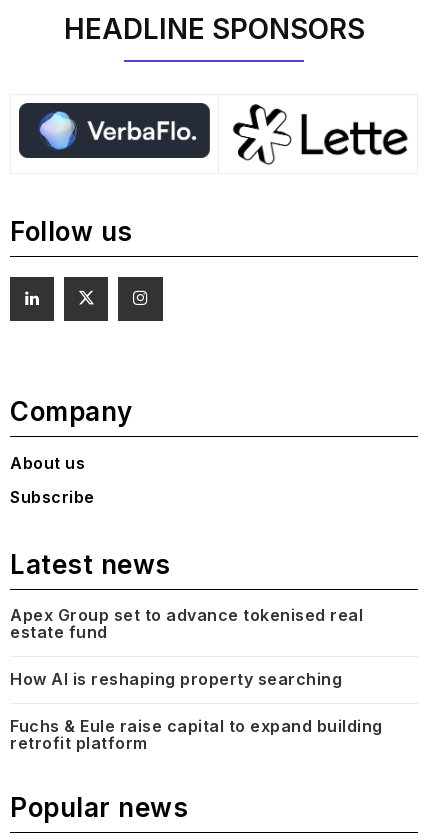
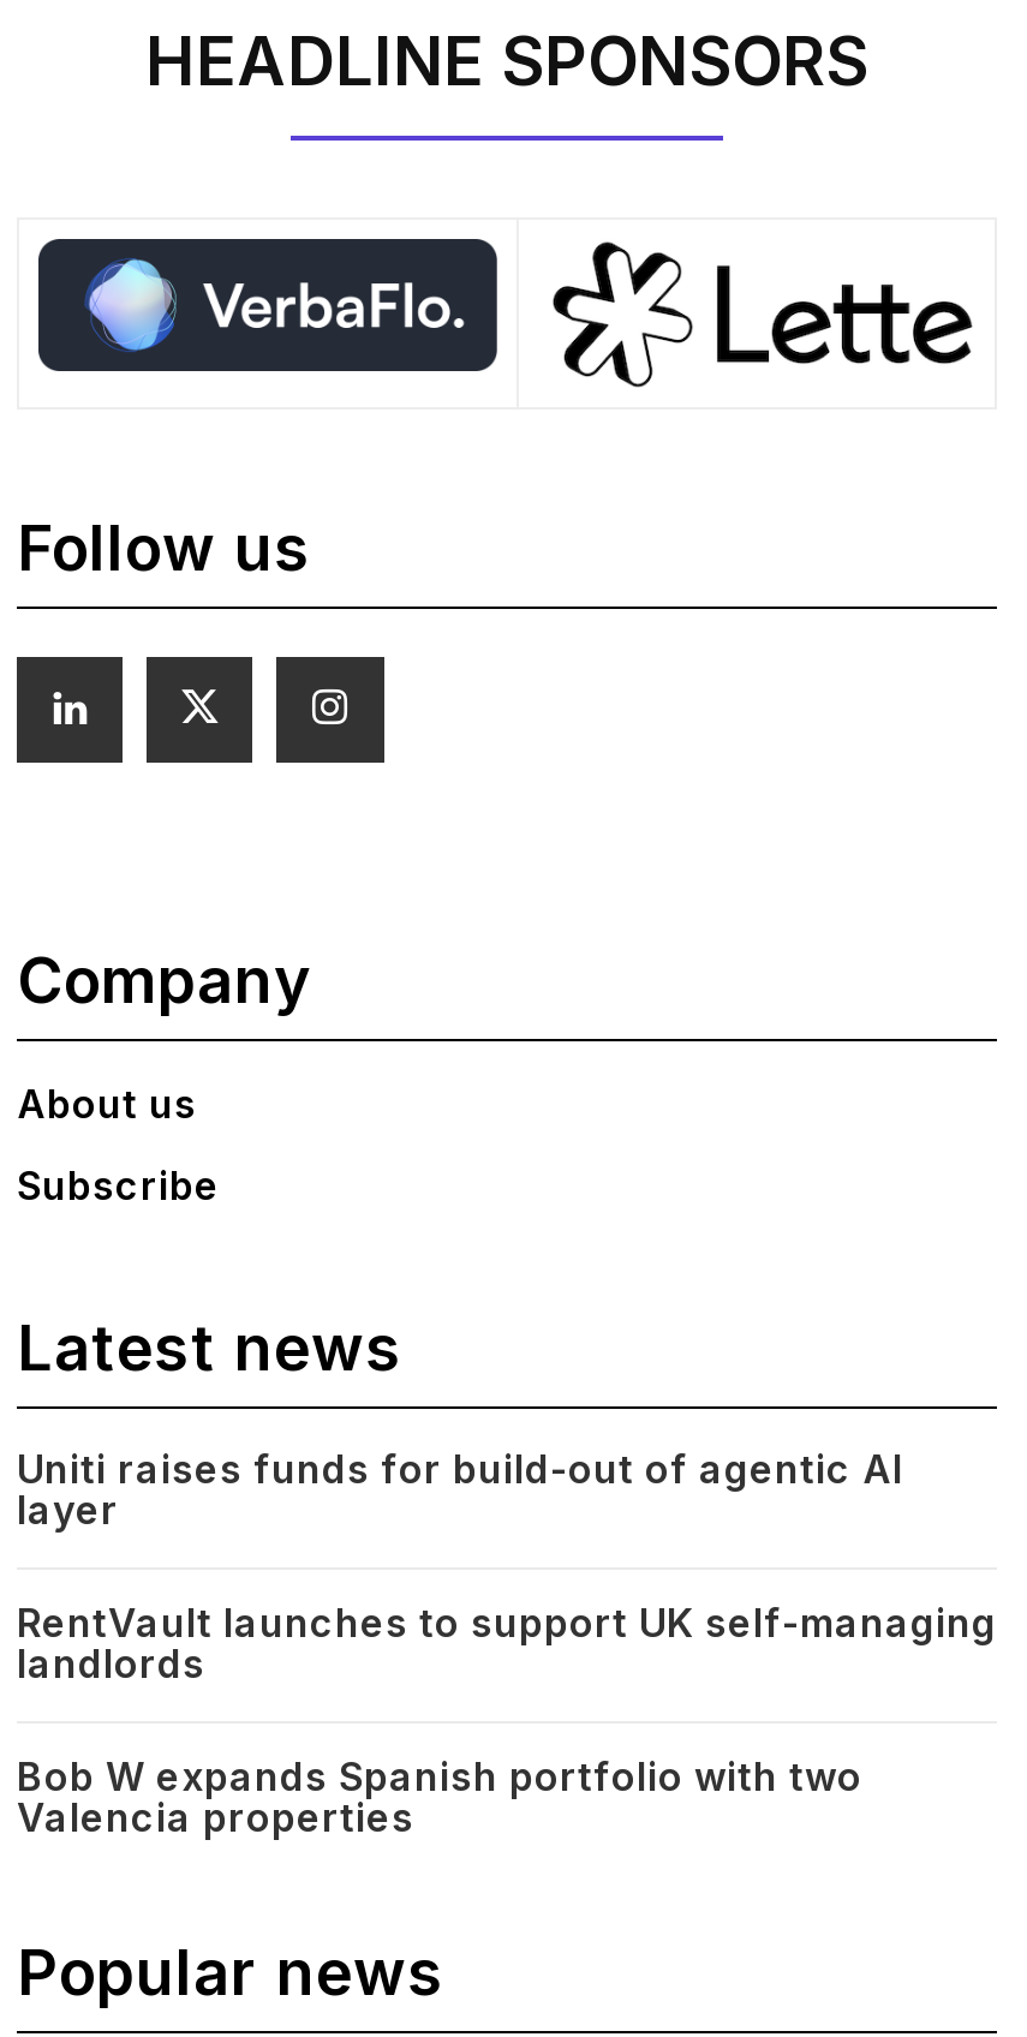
[10,605,363,642] Apex Group set to advance tokenised real | estate fund -> [17,1444,903,1533] Uniti raises funds for build-out of agentic AI | layer
[10,669,342,689] How AI is reshaping property searching -> [17,1598,997,1687] RentVault launches to support UK self-managing | landlords
[10,716,382,753] Fuchs & Eule raise capital to expand building | retrofit platform -> [17,1752,862,1841] Bob W expands Spanish portfolio with two | Valencia properties

